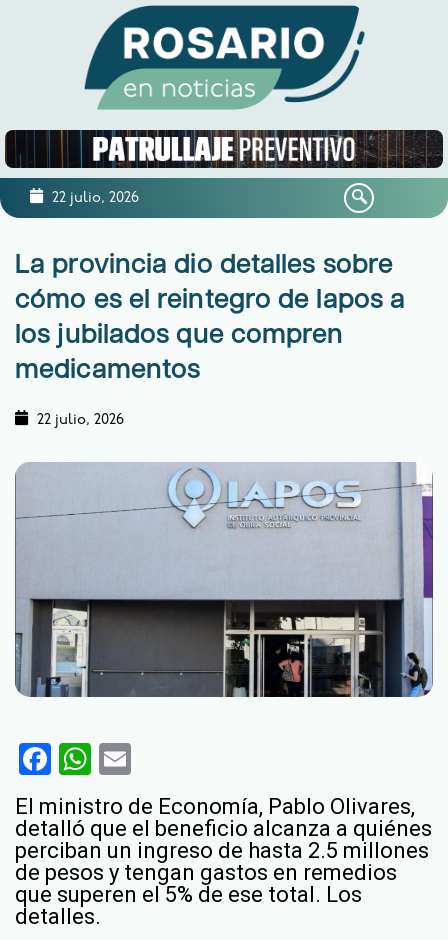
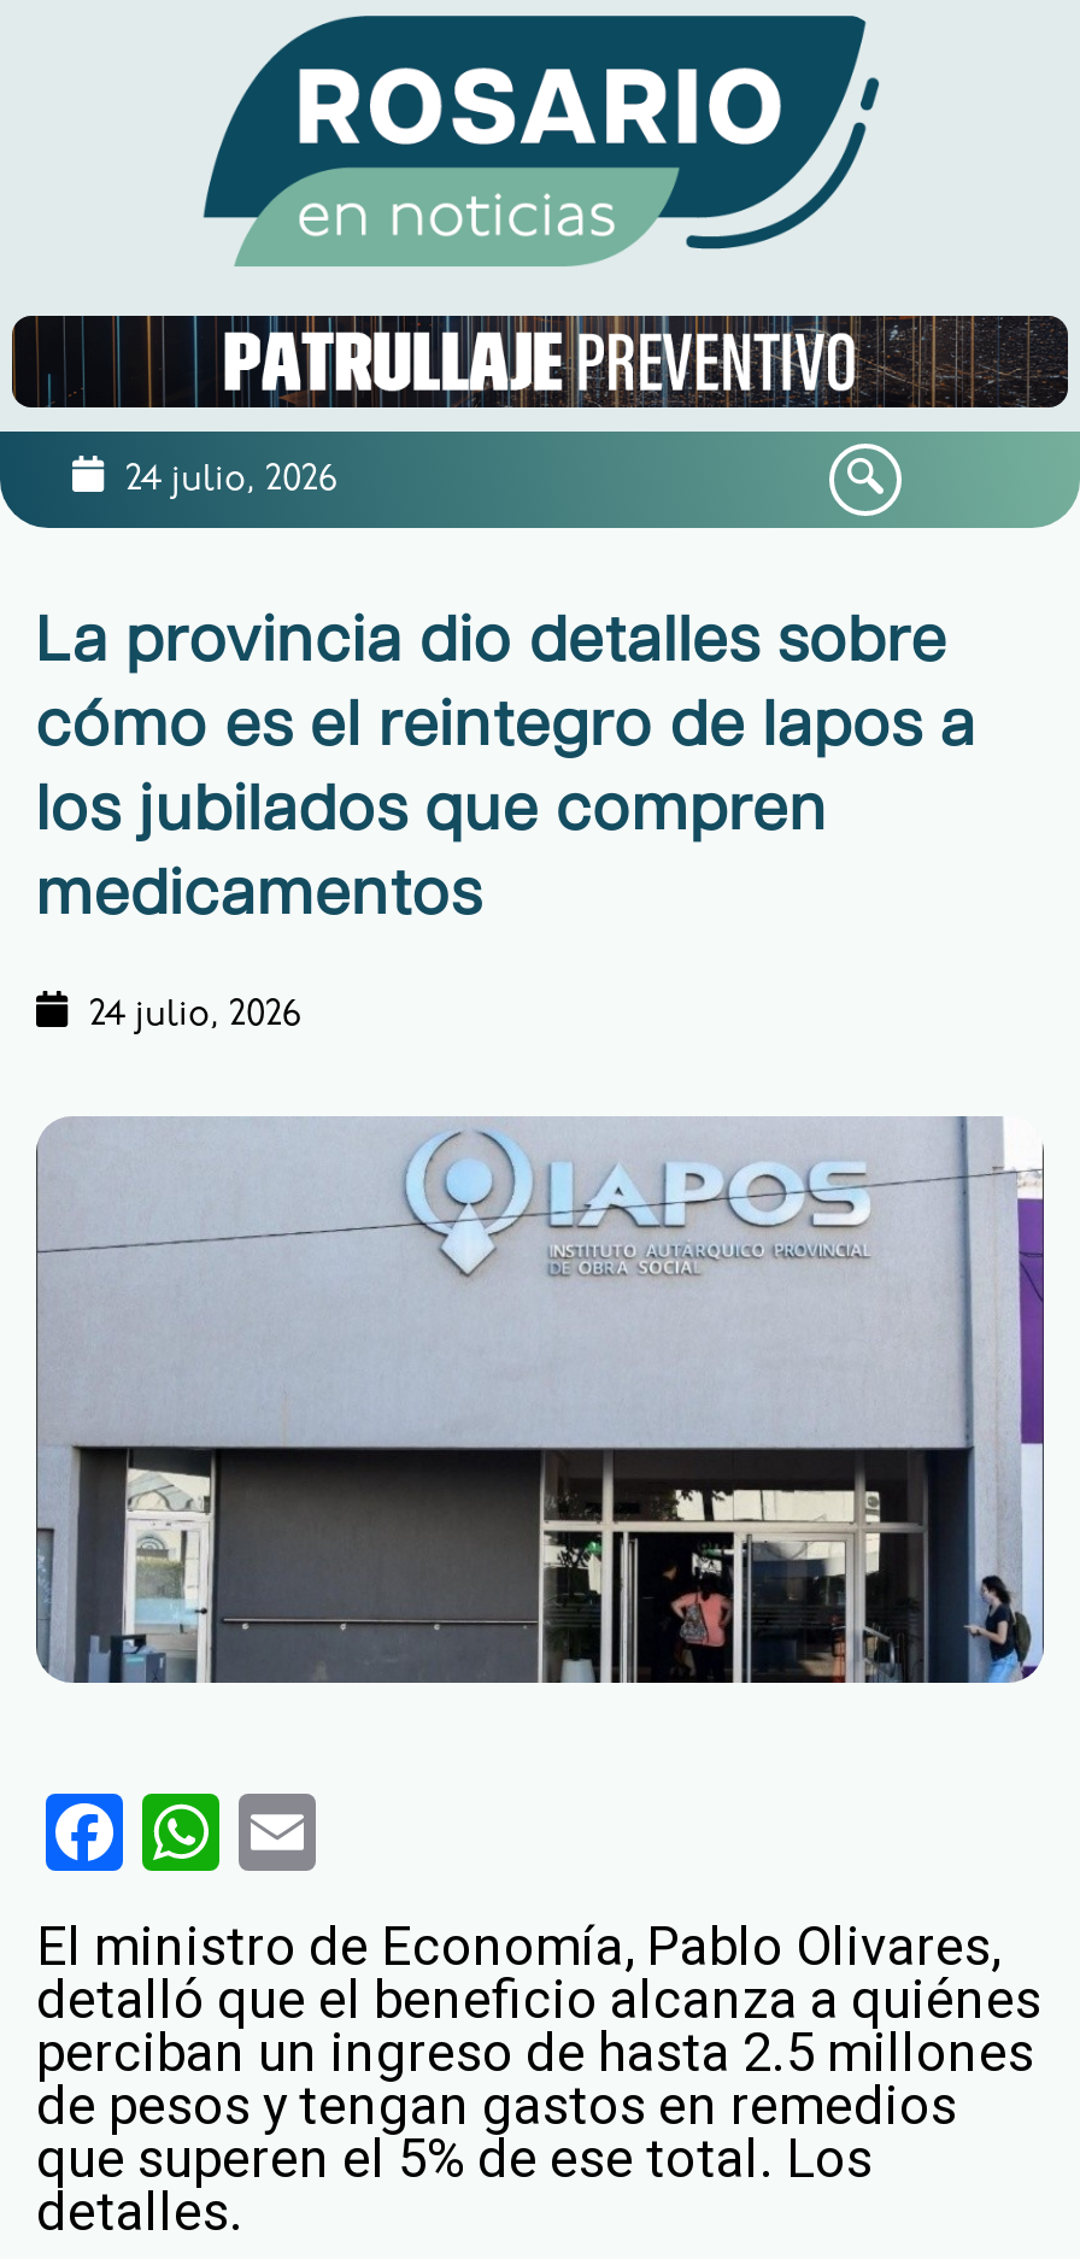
[48,191,139,206] 22 julio, 2026 -> [116,463,337,499] 24 julio, 2026
[33,413,124,428] 22 julio, 2026 -> [80,998,301,1035] 24 julio, 2026

